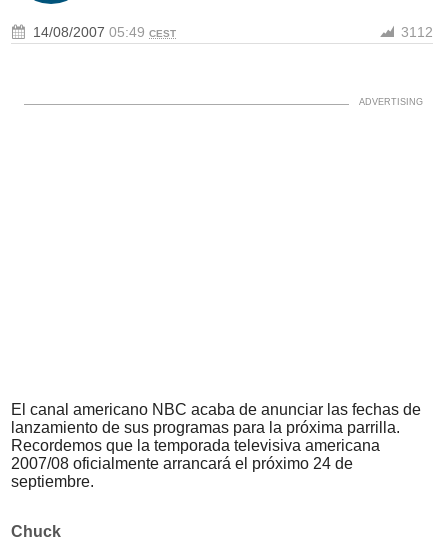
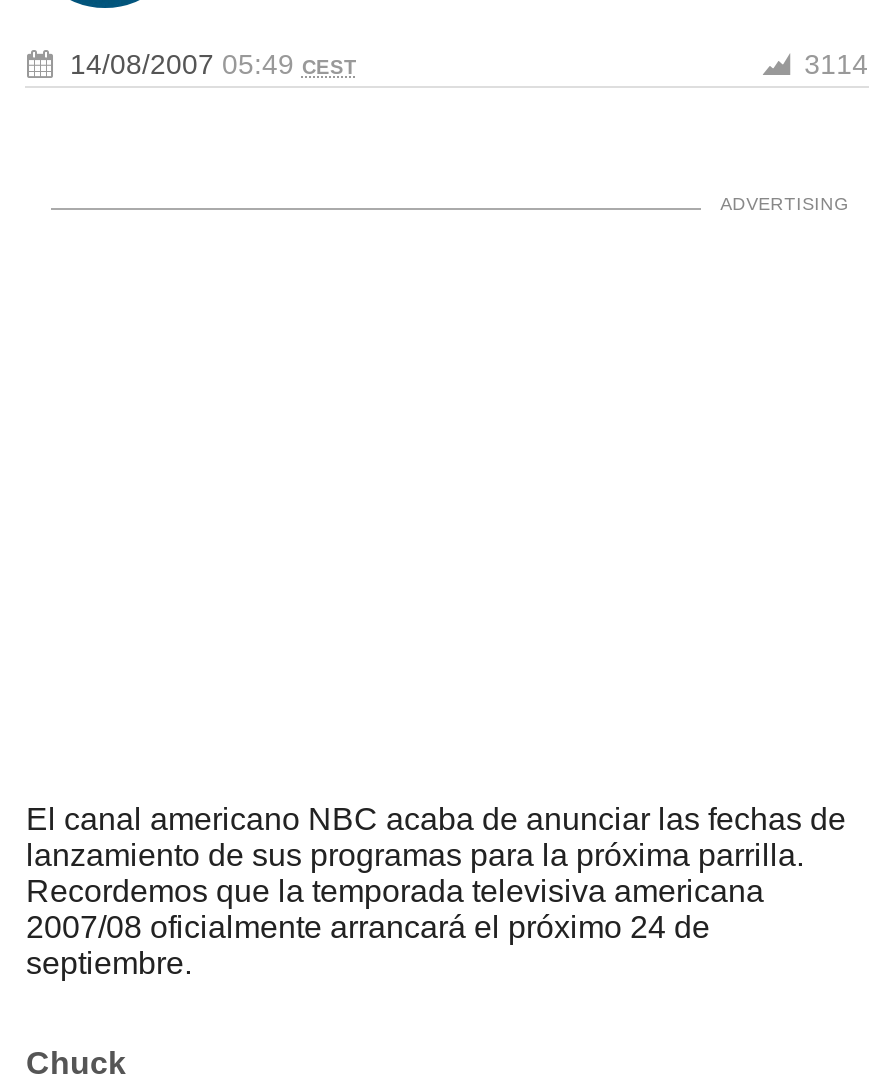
[401,24,433,40] 3112 -> [804,48,868,80] 3114

